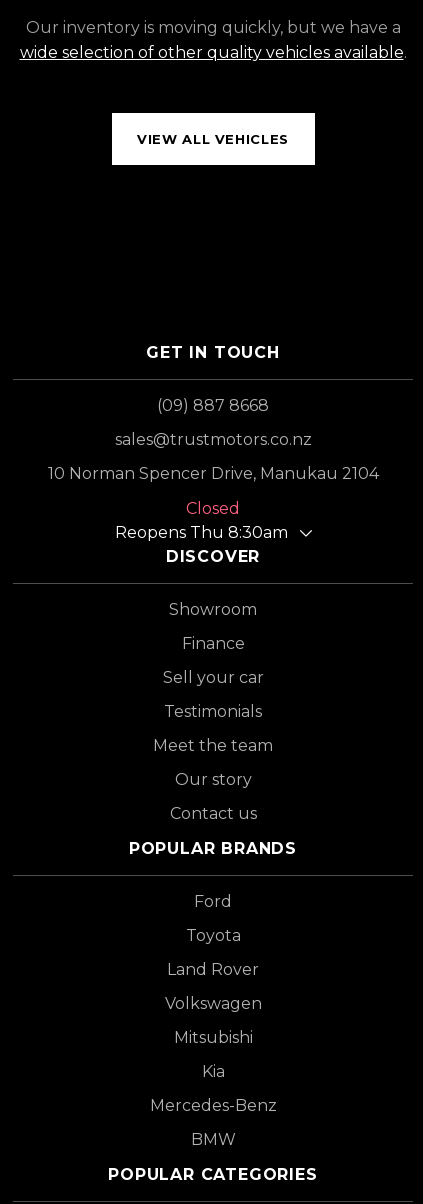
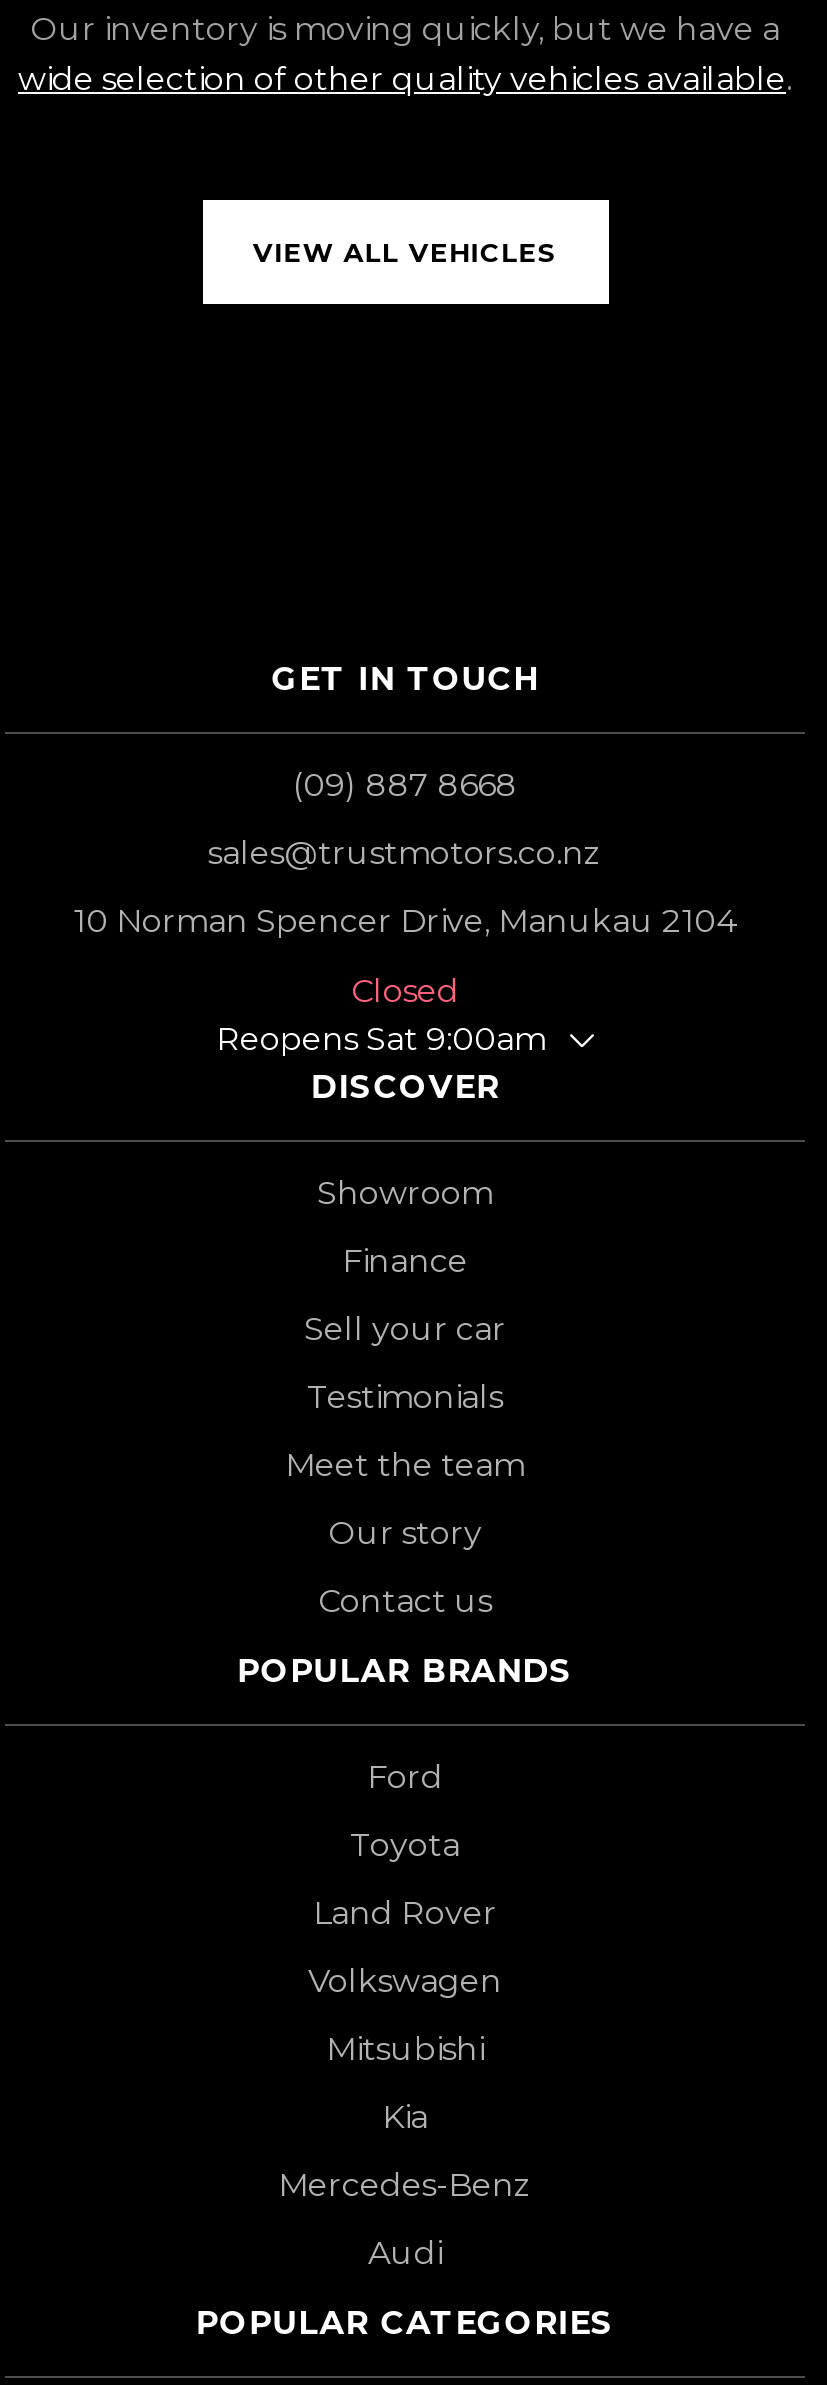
[114,523,287,542] Reopens Thu 8:30am -> [216,1020,546,1058] Reopens Sat 9:00am
[190,1130,235,1149] BMW -> [368,2234,442,2272] Audi

